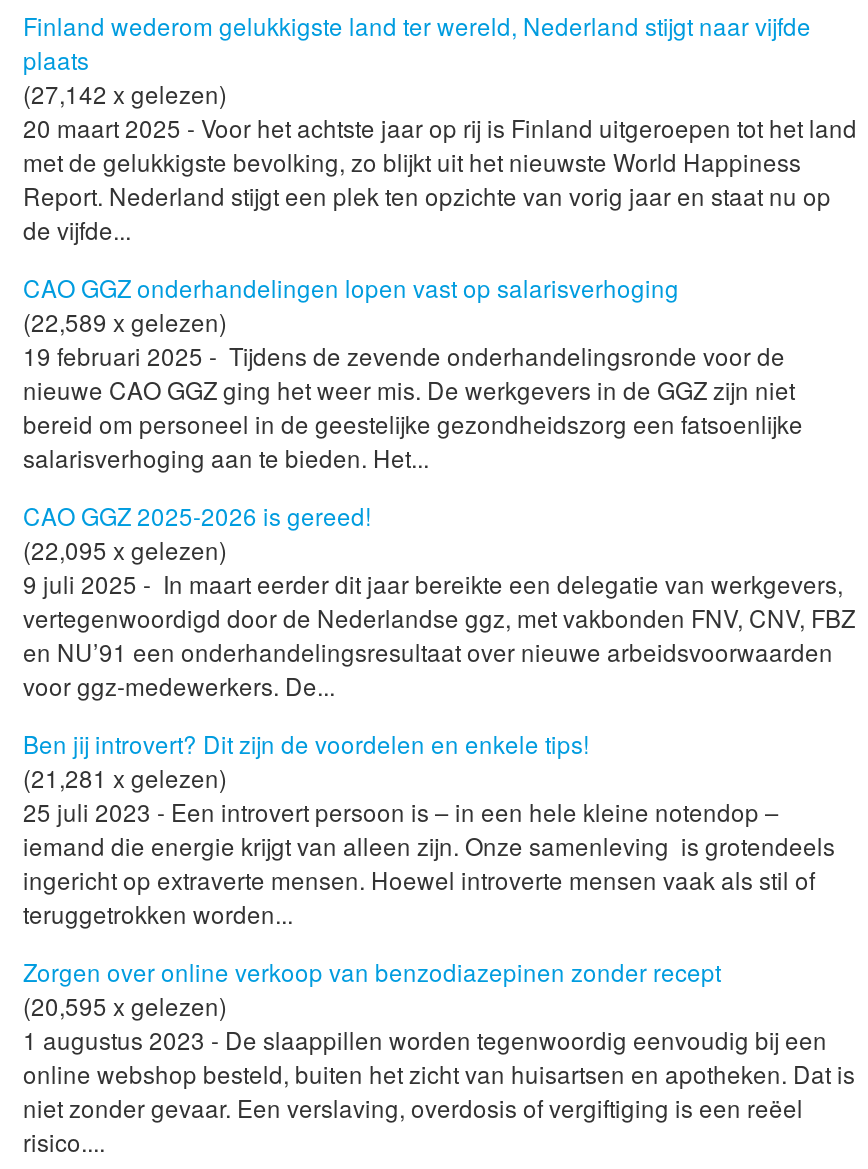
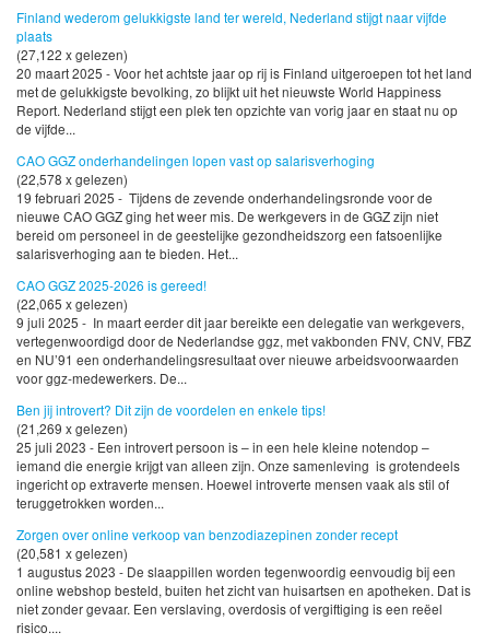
[23,77,227,111] (27,142 x gelezen) -> [16,45,128,64] (27,122 x gelezen)
[23,304,227,338] (22,589 x gelezen) -> [16,170,128,188] (22,578 x gelezen)
[23,532,227,566] (22,095 x gelezen) -> [16,294,128,313] (22,065 x gelezen)
[23,760,227,794] (21,281 x gelezen) -> [16,419,128,437] (21,269 x gelezen)
[23,988,227,1022] (20,595 x gelezen) -> [16,543,128,562] (20,581 x gelezen)

